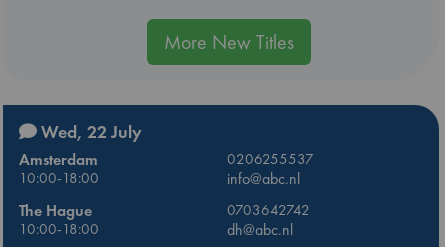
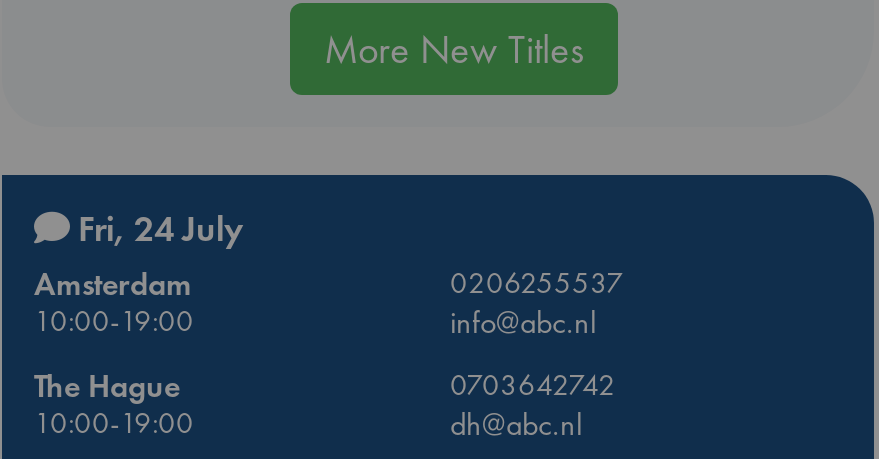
[37,120,142,143] Wed, 22 July -> [70,206,244,252] Fri, 24 July
[19,168,99,188] 10:00-18:00 -> [34,302,194,342] 10:00-19:00
[19,219,99,239] 10:00-18:00 -> [34,403,194,443] 10:00-19:00

